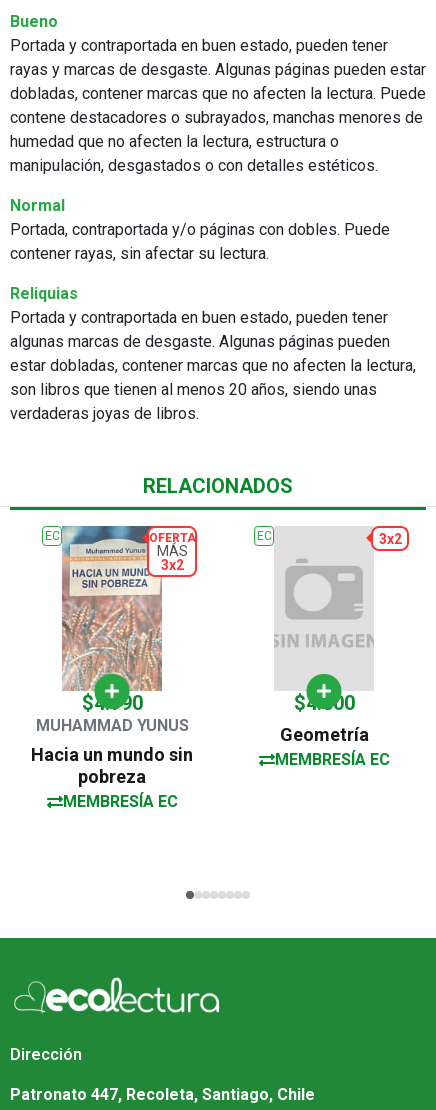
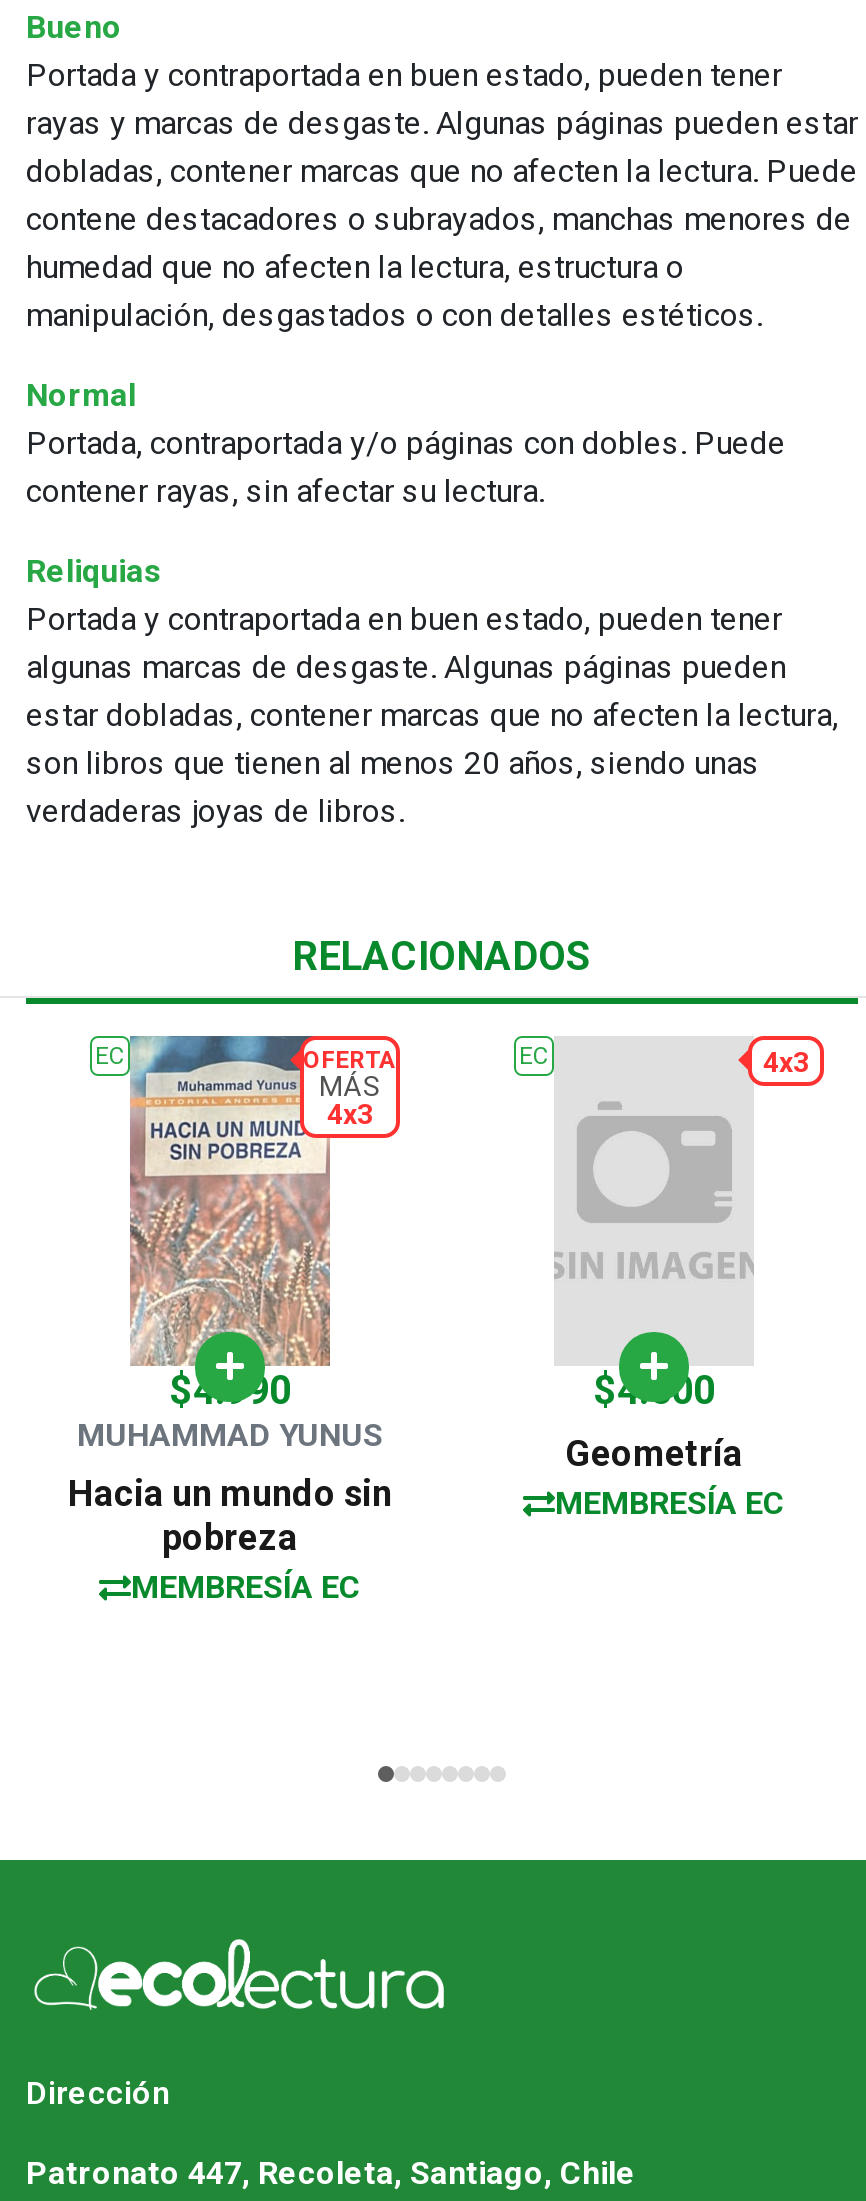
[378,530,401,546] 3x2 -> [763,1045,809,1077] 4x3
[160,556,183,572] 3x2 -> [327,1097,373,1129] 4x3

